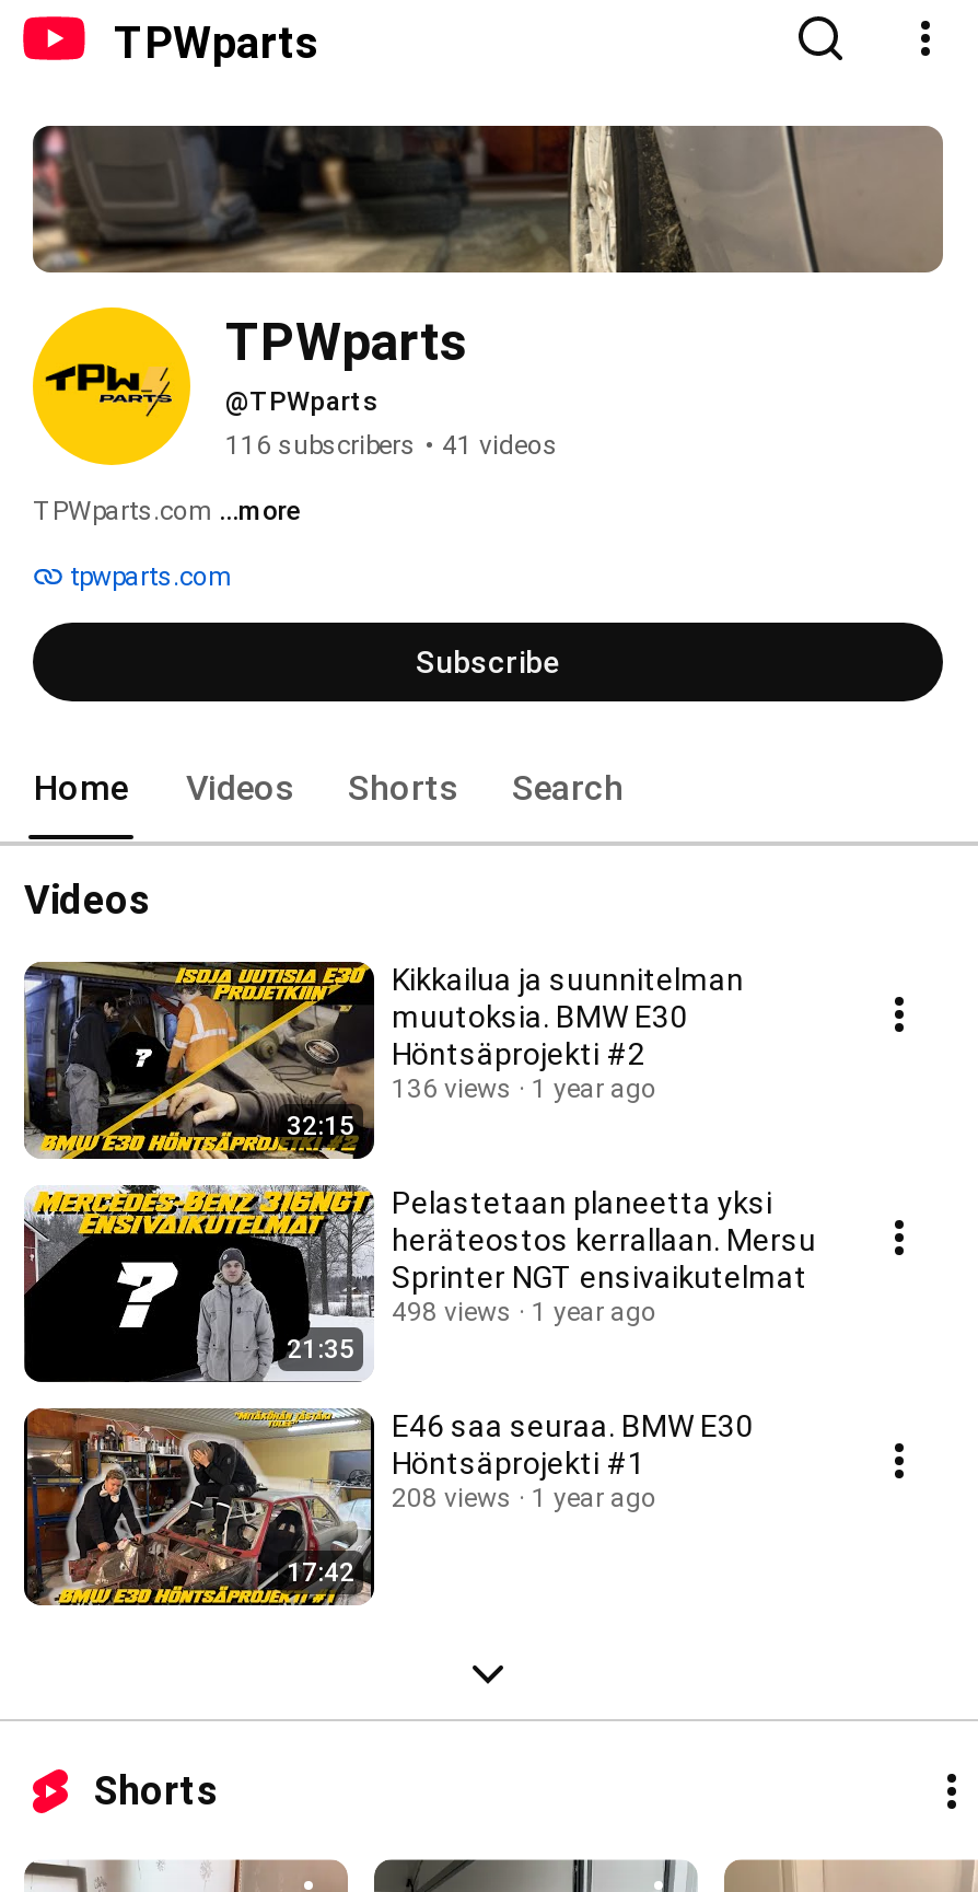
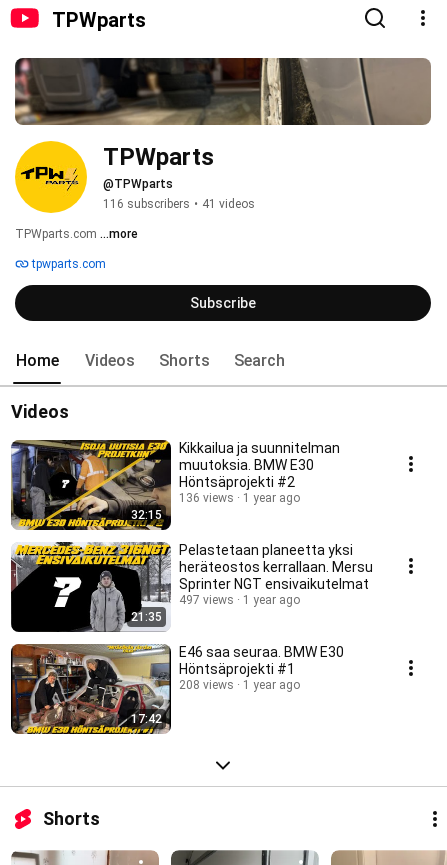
[392,1297,656,1327] 498 views 1 year ago -> [179,593,300,607] 497 views 1 year ago

